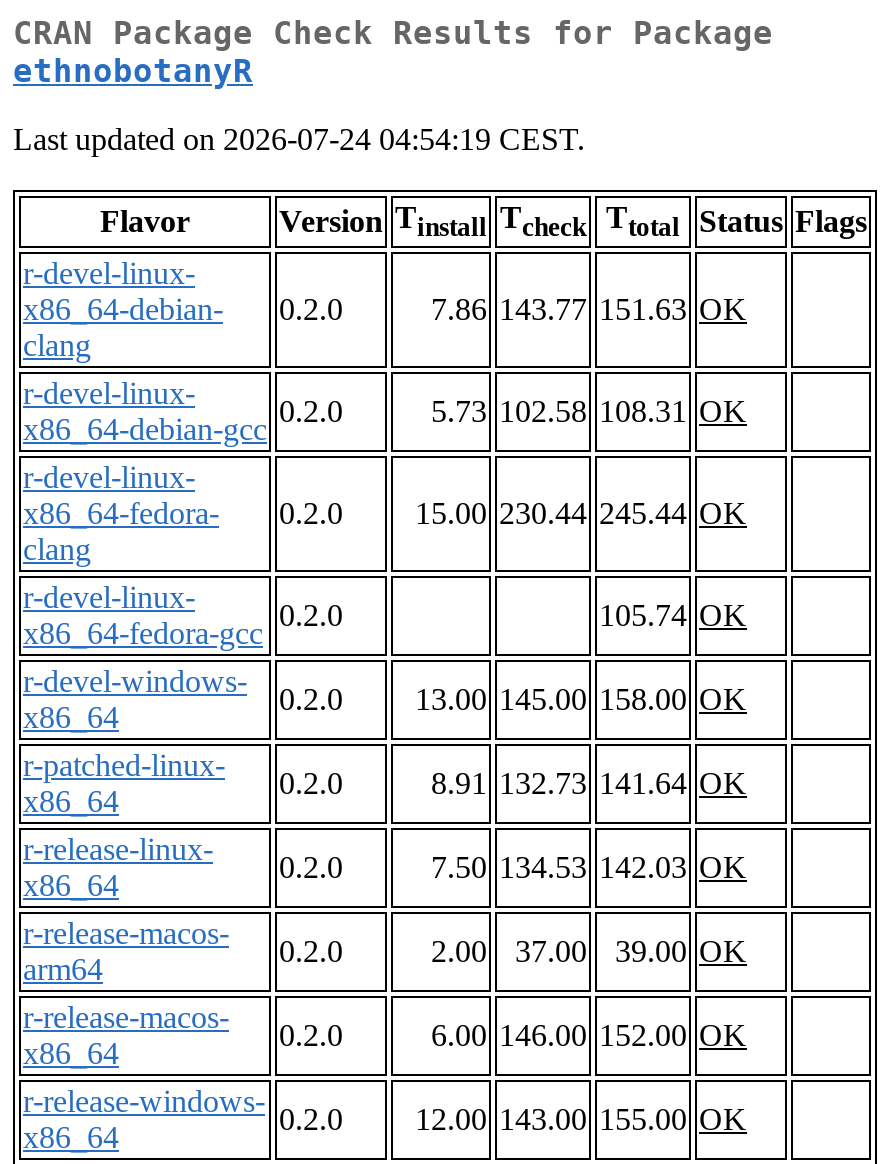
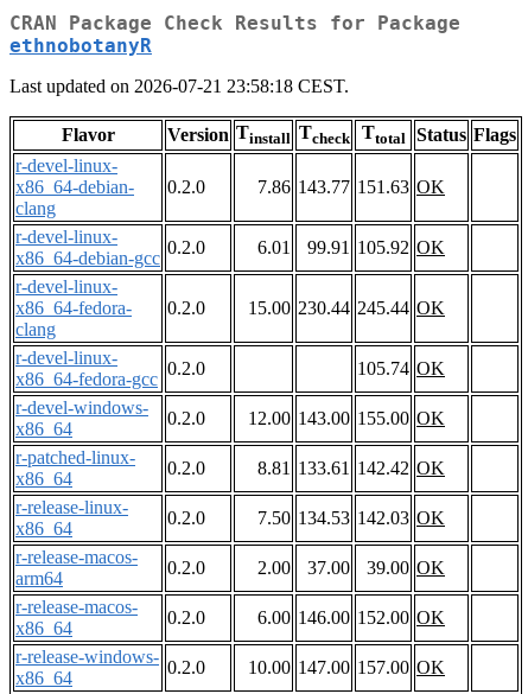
[13,123,585,157] Last updated on 2026-07-24 04:54:19 CEST. -> [9,76,349,96] Last updated on 2026-07-21 23:58:18 CEST.
[431,395,747,429] 5.73 102.58 108.31 OK -> [257,238,445,258] 6.01 | 99.91 105.92 OK
[415,683,747,717] 13.00 145.00 158.00 OK -> [248,408,445,429] 12.00 143.00 155.00 OK
[431,767,747,801] 8.91 132.73 141.64 OK -> [257,458,445,478] 8.81 133.61 142.42 OK
[415,1103,747,1137] 12.00 143.00 155.00 OK -> [248,658,445,678] 10.00 147.00 157.00 OK

